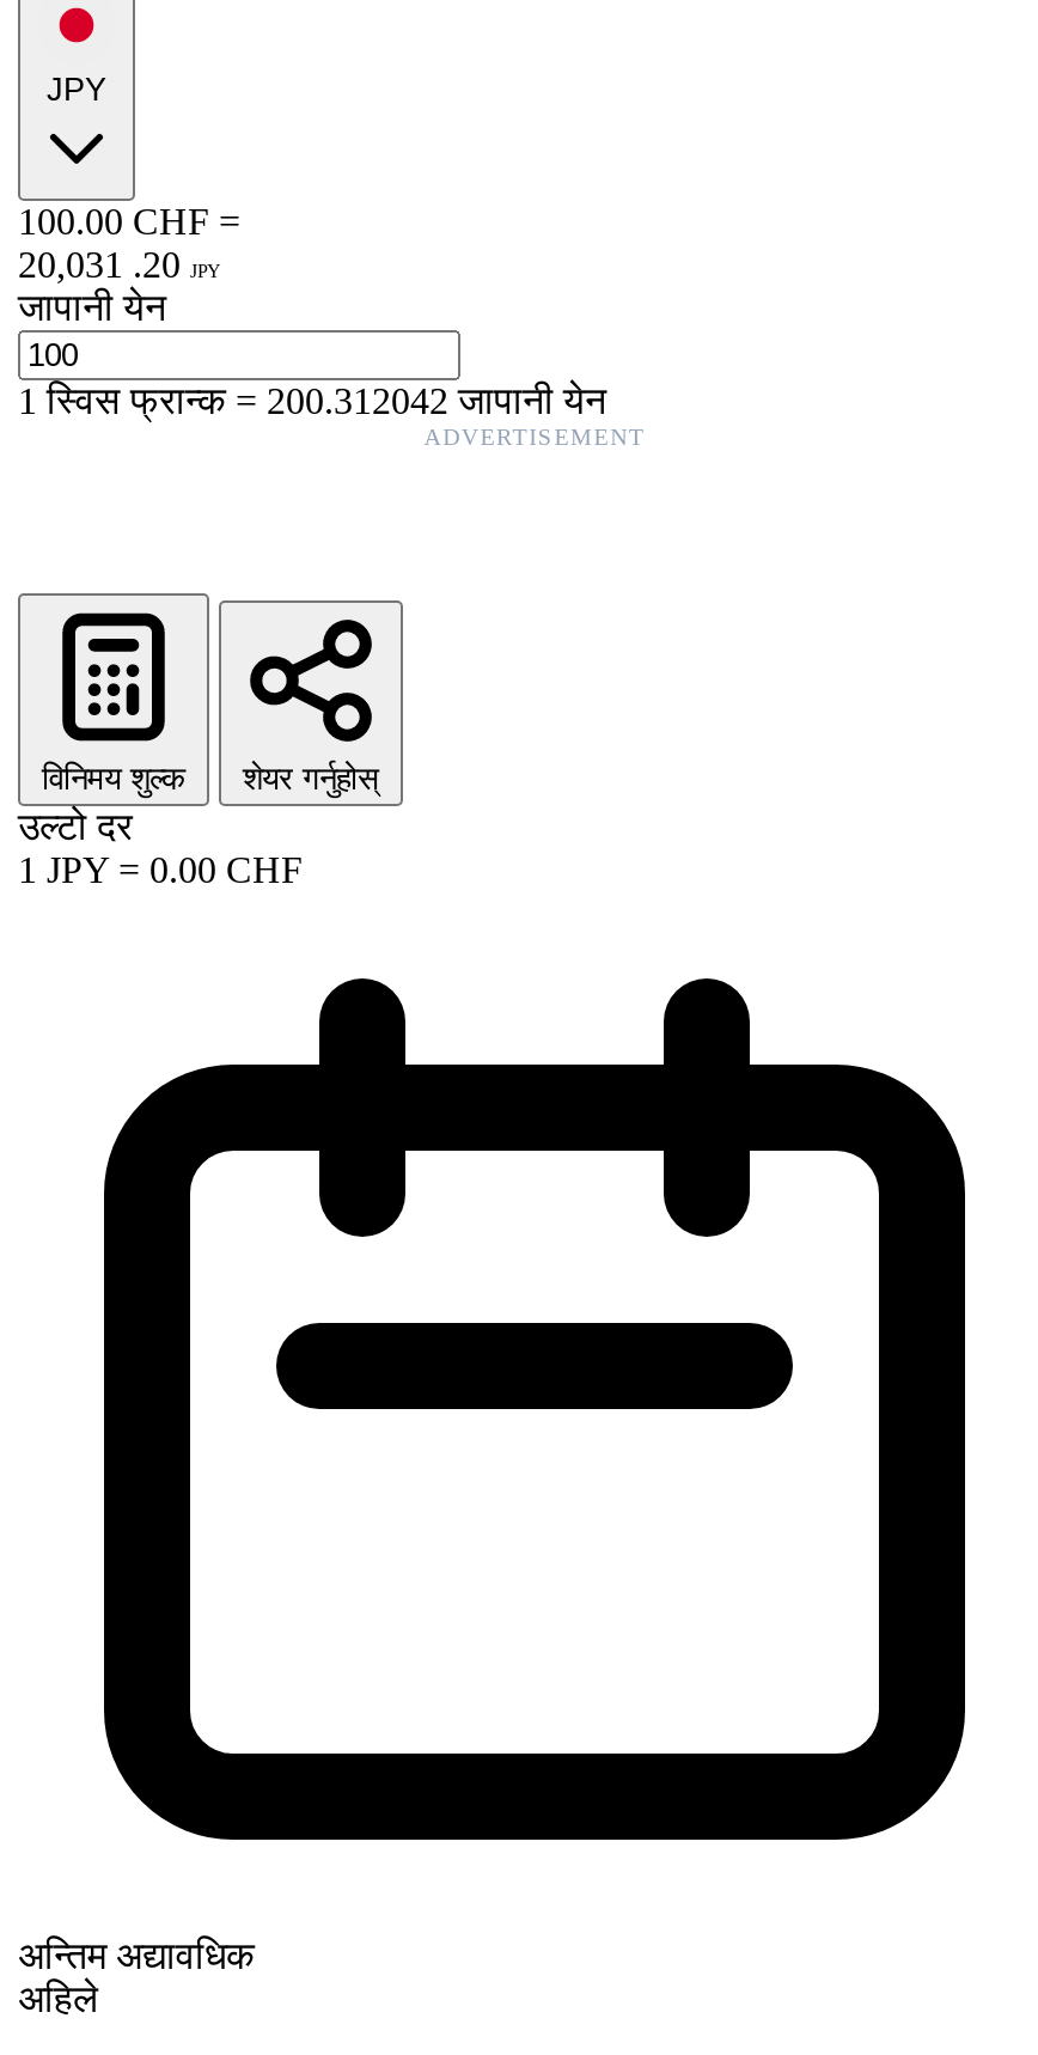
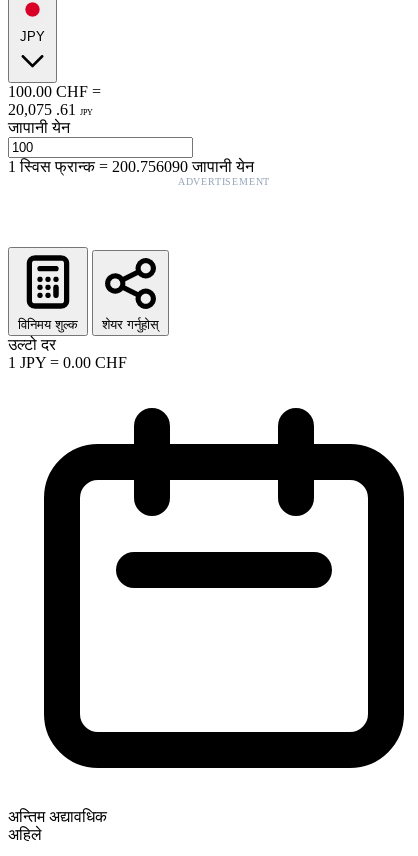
[18,244,221,284] 20,031 . 20 JPY -> [8,101,93,118] 20,075 . 61 JPY
[18,380,606,421] 1स्विस फ्रान्क=200.312042 जापानी येन -> [8,158,254,175] 1स्विस फ्रान्क=200.756090 जापानी येन

